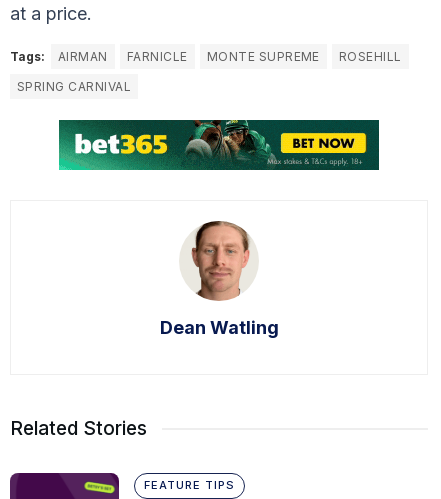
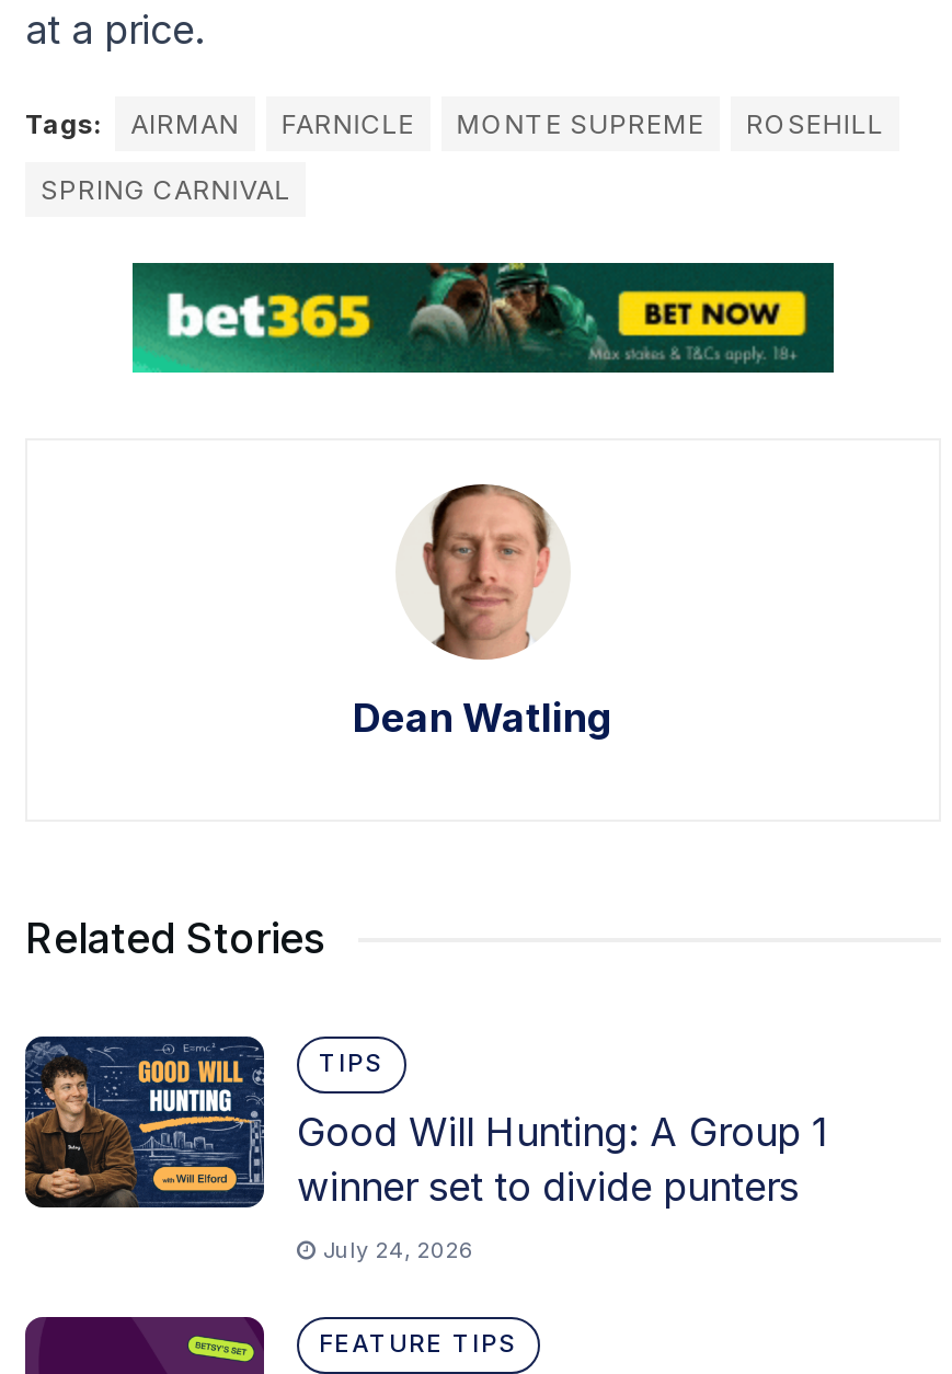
none -> [25,1037,827,1262] [image] | TIPS | Good Will Hunting: A Group 1 | winner set to divide punters | July 24, 2026

